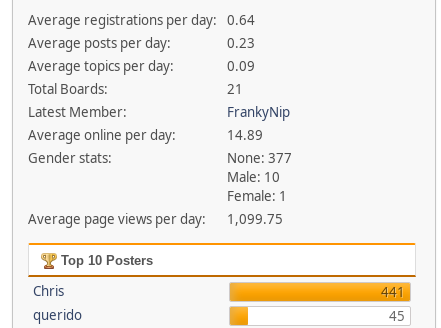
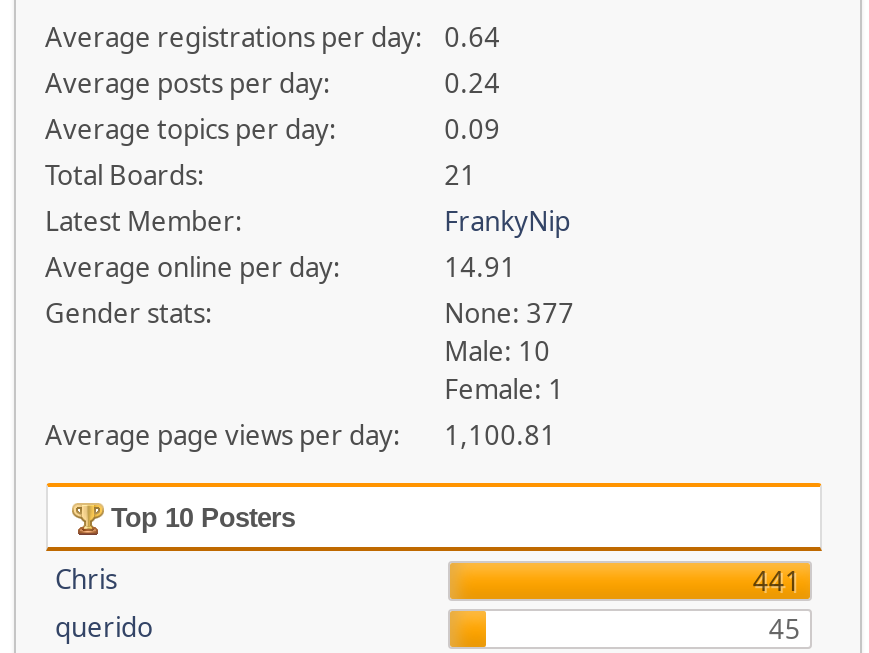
[227,34,255,52] 0.23 -> [444,65,500,101] 0.24
[227,126,263,144] 14.89 -> [444,249,516,285] 14.91
[27,210,283,228] Average page views per day: 1,099.75 -> [45,417,556,453] Average page views per day: 1,100.81

